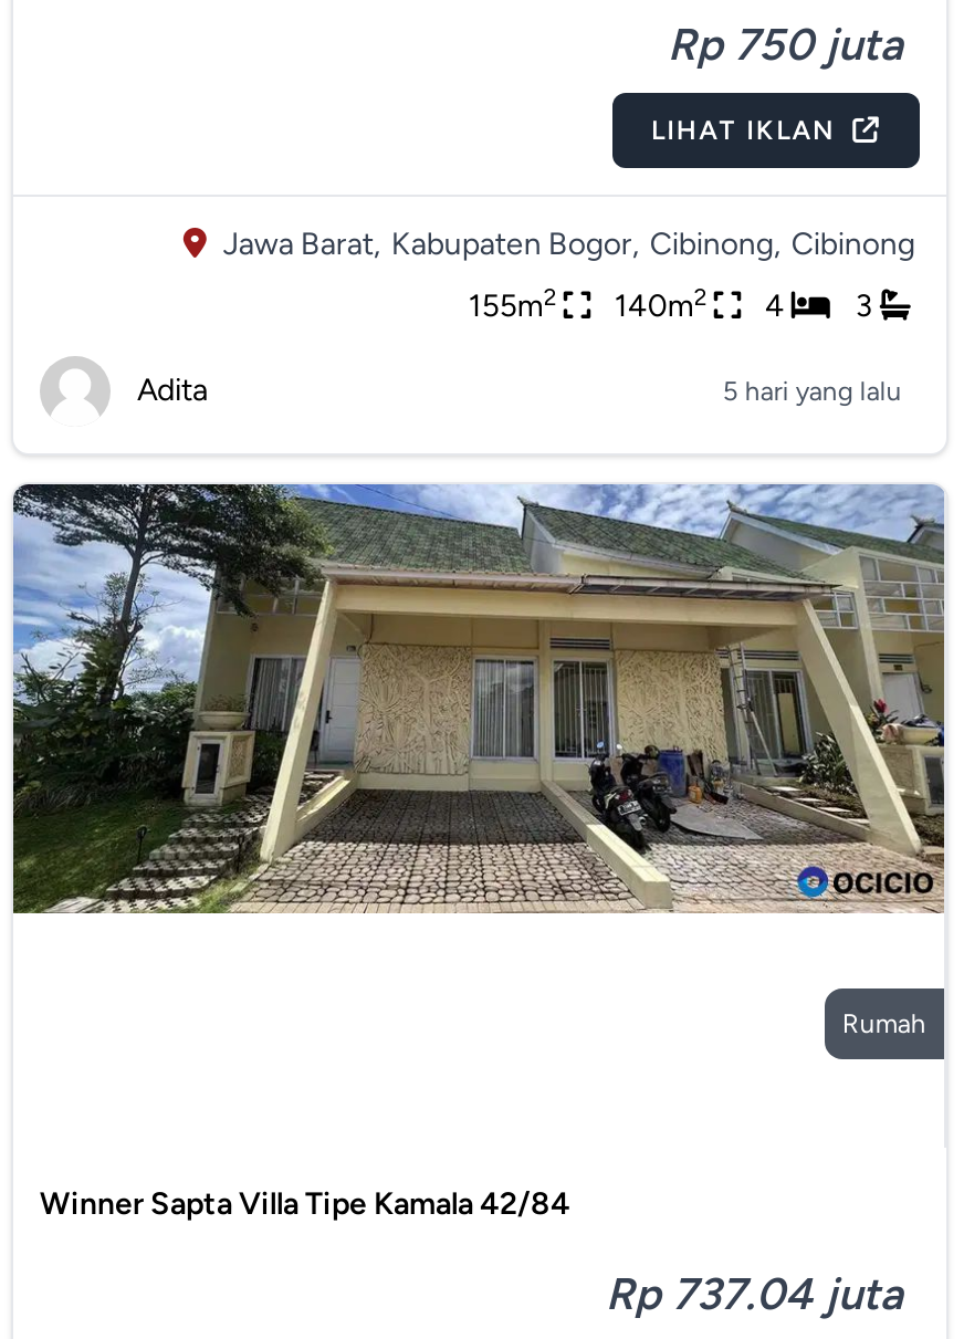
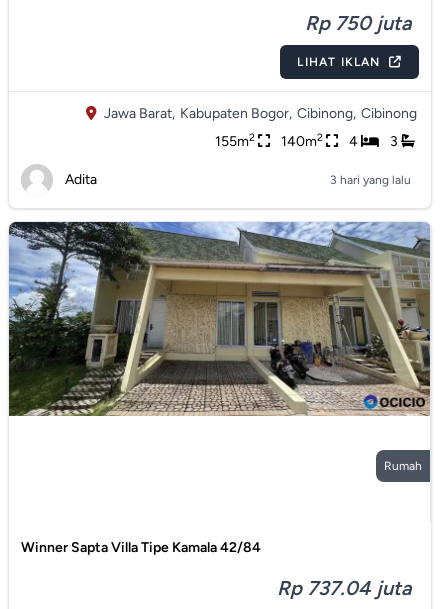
[723,376,902,407] 5 hari yang lalu -> [330,173,411,187] 3 hari yang lalu

